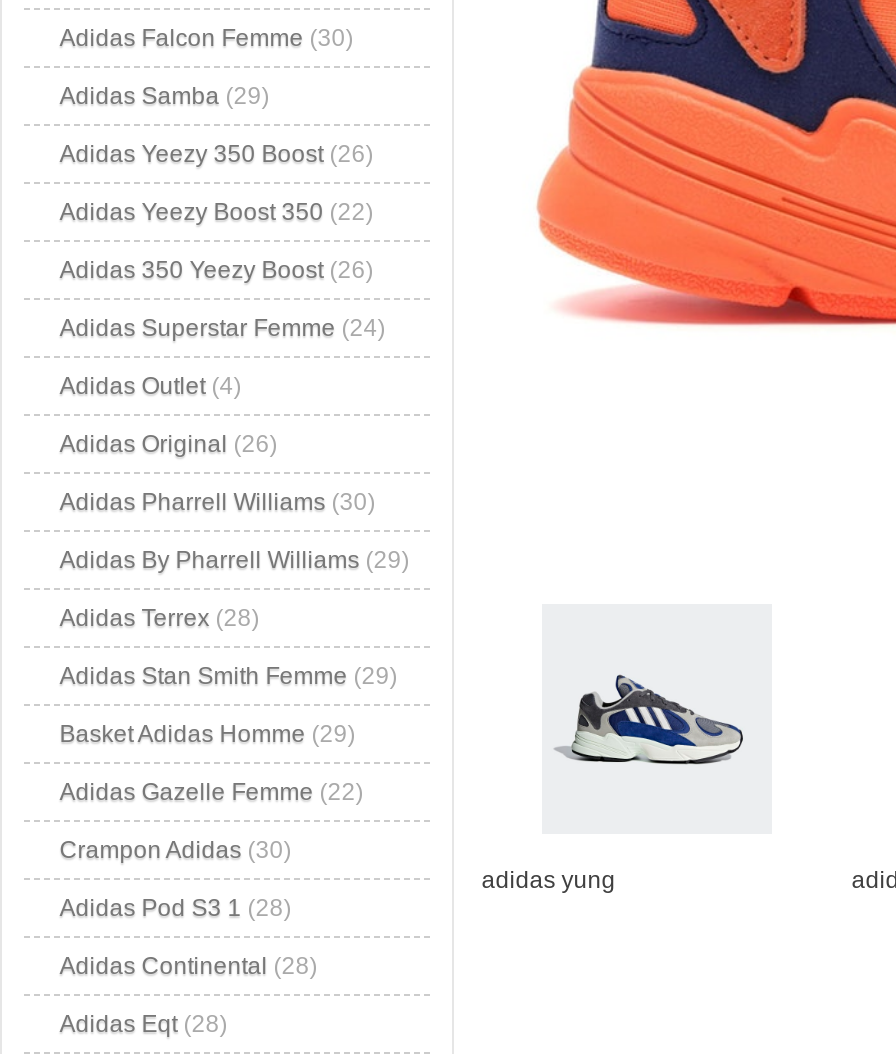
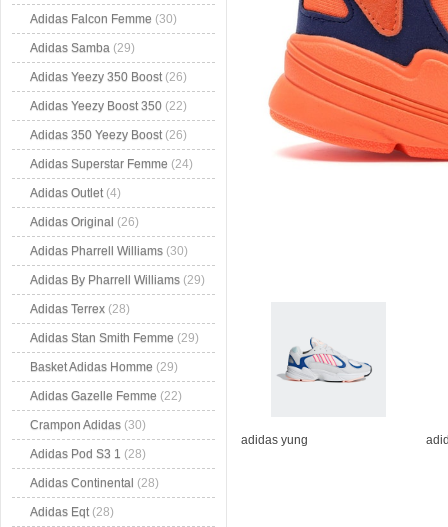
[572,674,742,766] [image] -> [287,338,369,383] [image]

